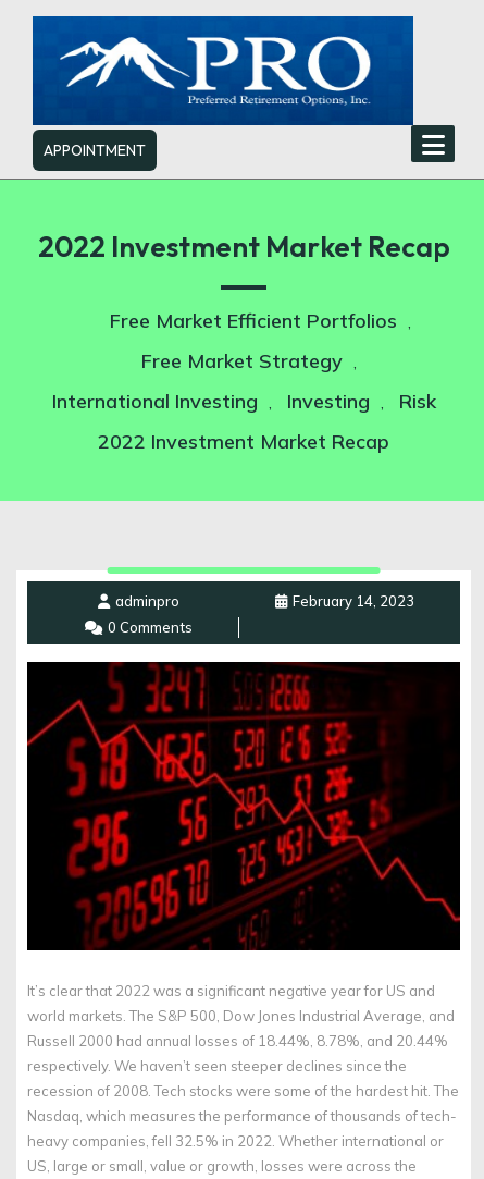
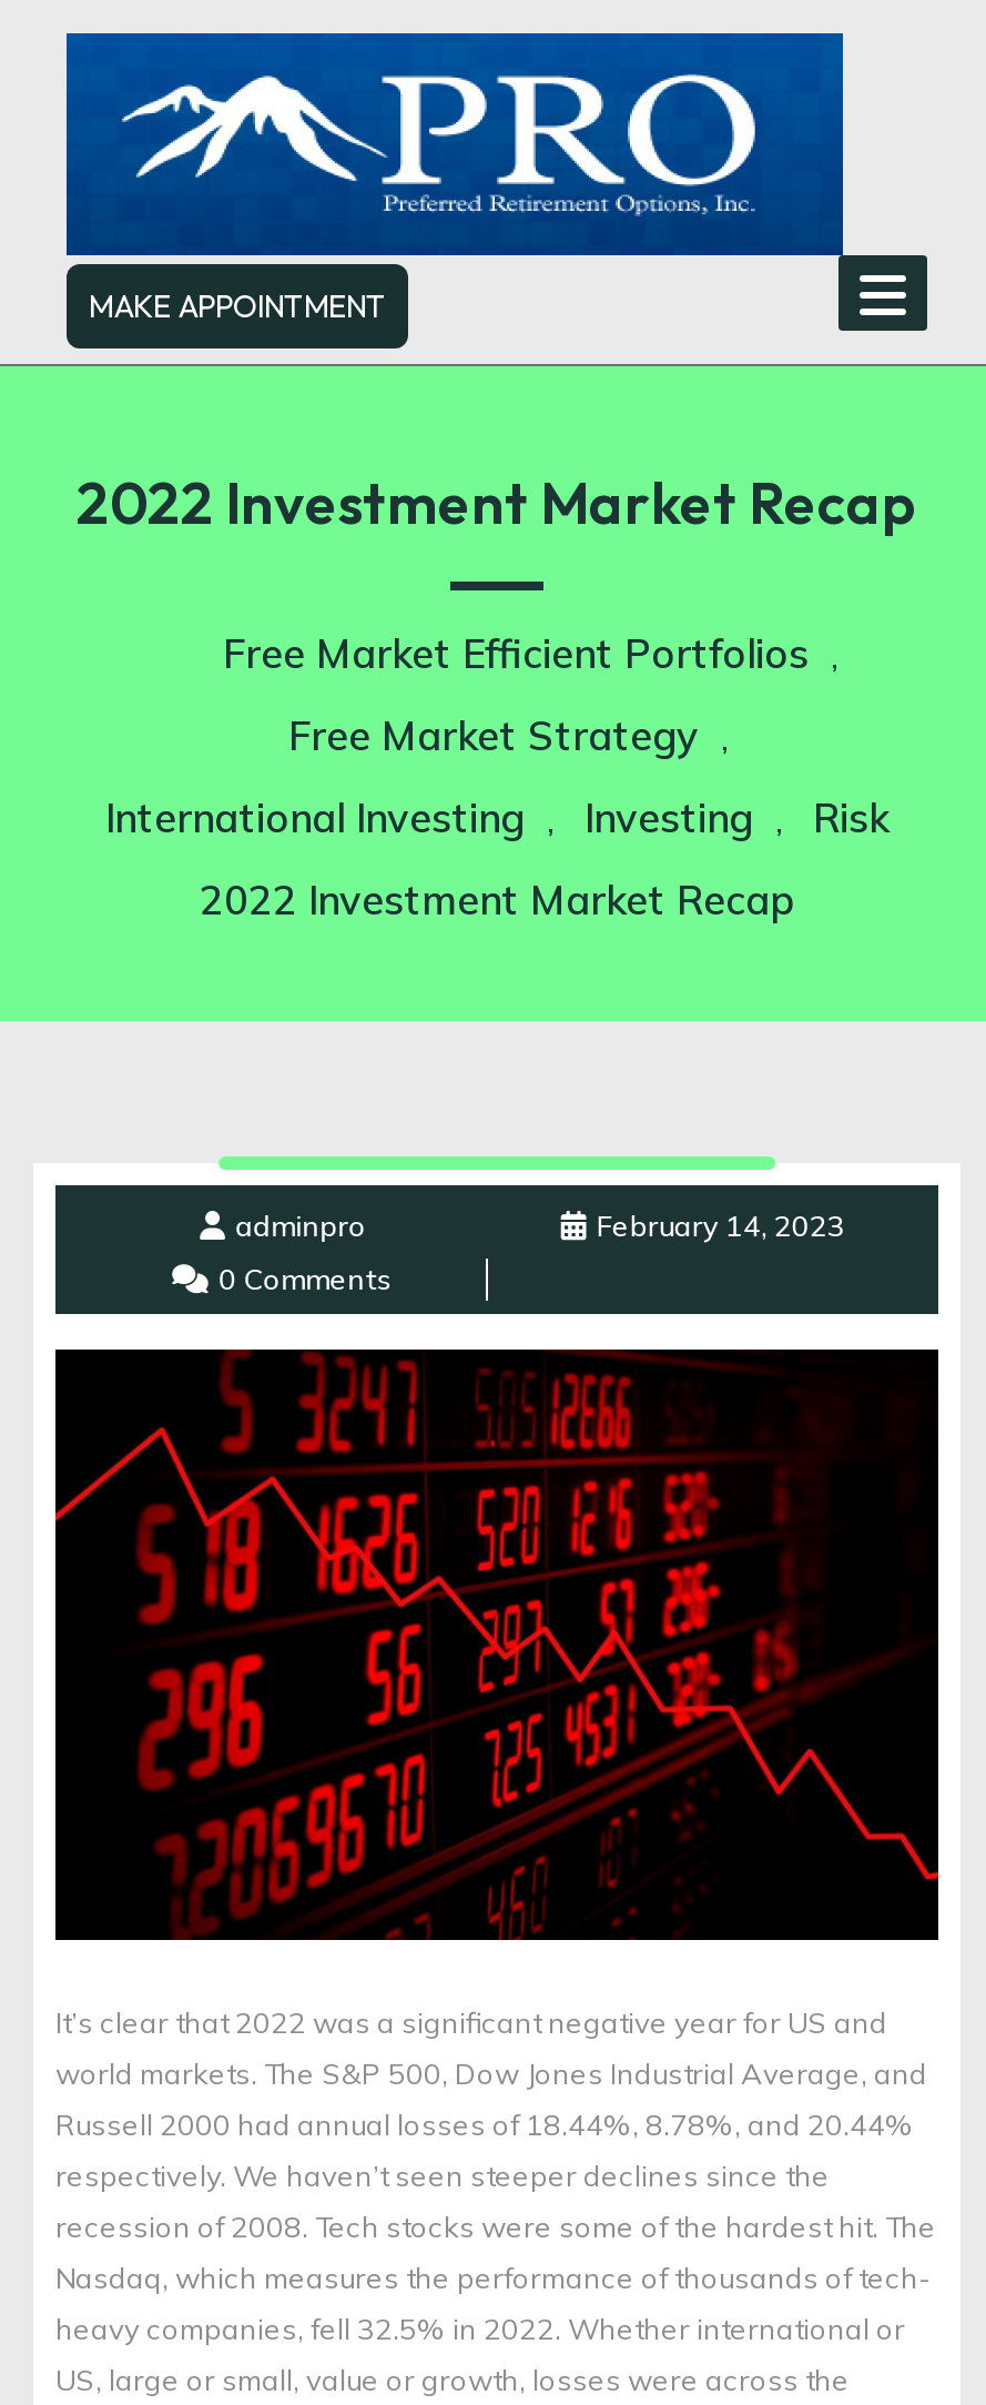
[44,140,146,160] APPOINTMENT -> [89,286,386,326] MAKE APPOINTMENT

